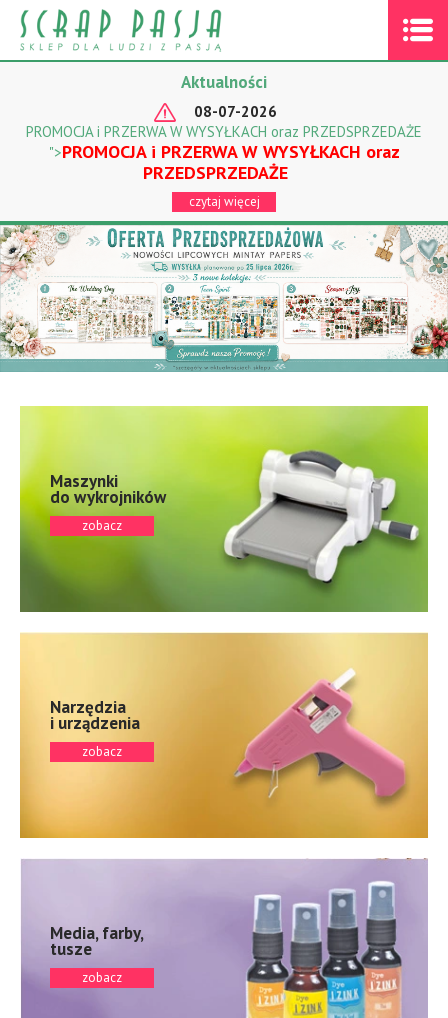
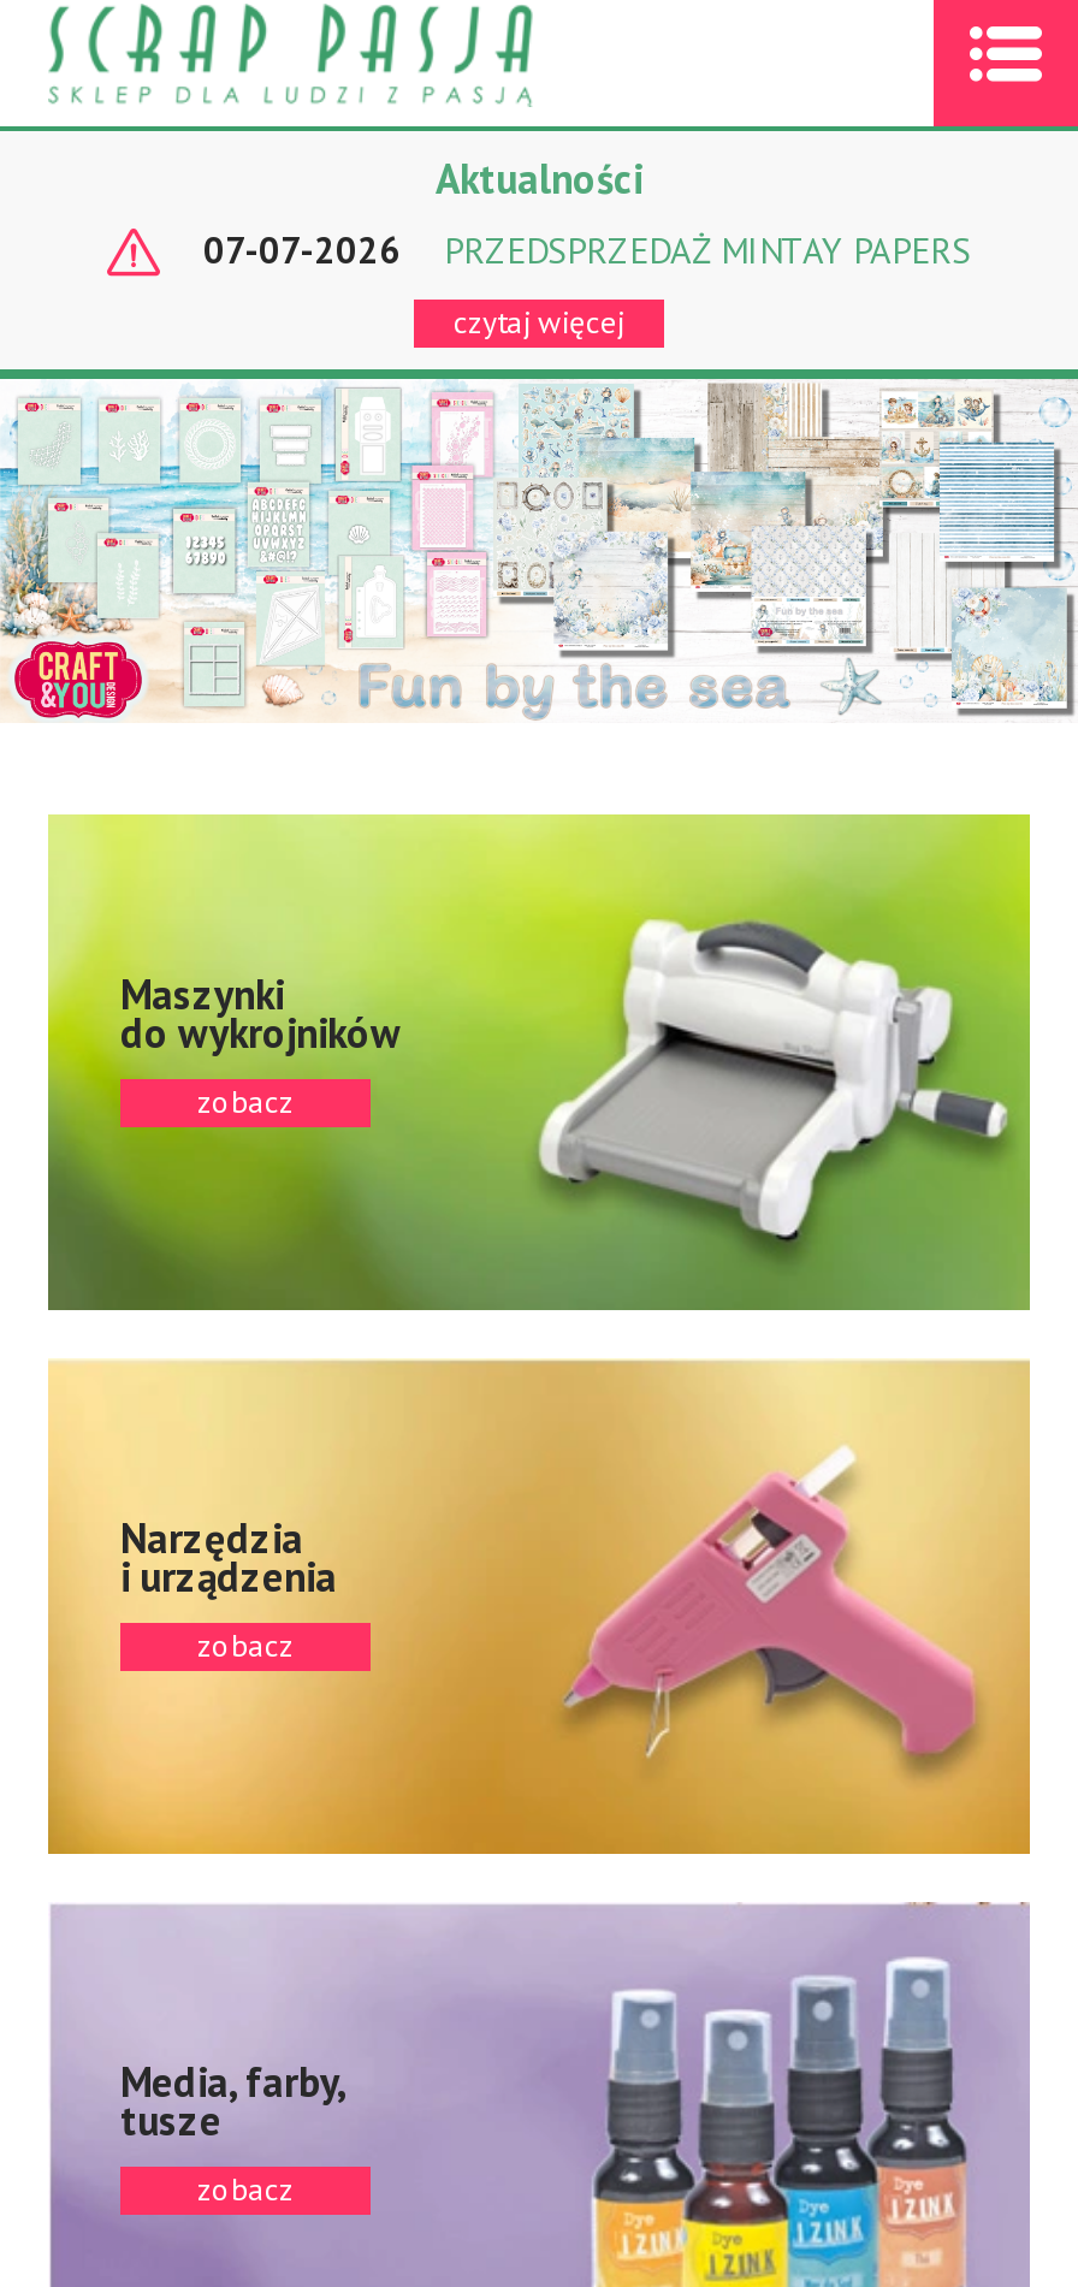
[26,102,422,184] 08-07-2026 | PROMOCJA i PRZERWA W WYSYŁKACH oraz PRZEDSPRZEDAŻE | ">PROMOCJA i PRZERWA W WYSYŁKACH oraz | PRZEDSPRZEDAŻE -> [203,227,971,273] 07-07-2026 | PRZEDSPRZEDAŻ MINTAY PAPERS
[3,224,445,373] [image] -> [7,377,1071,733] [image]

